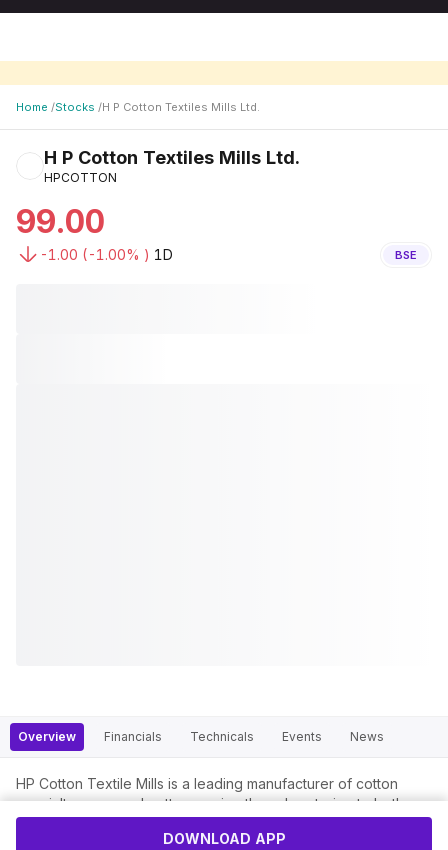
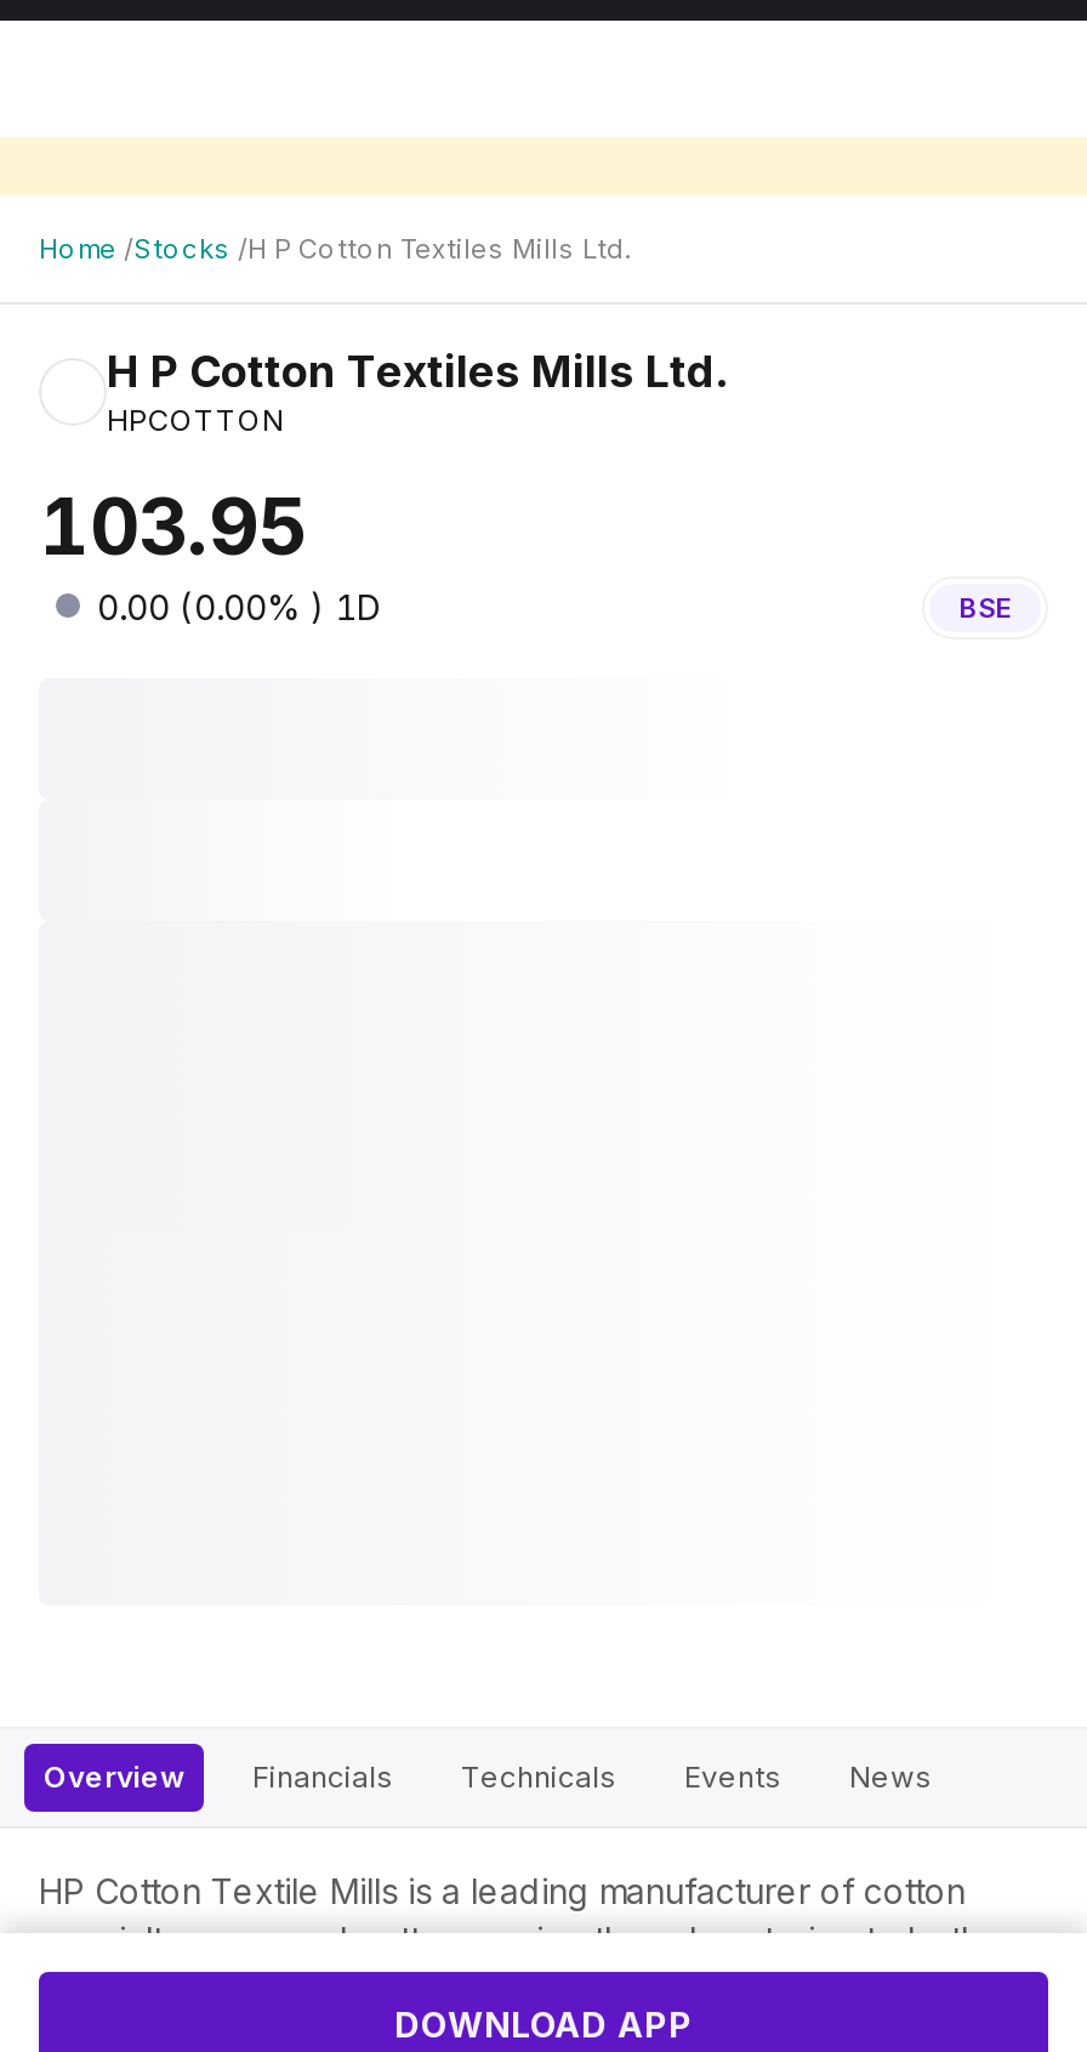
[16,202,105,241] 99.00 -> [39,479,308,574] 103.95
[40,246,173,263] -1.00 (-1.00% ) 1D -> [97,586,381,627] 0.00 (0.00% ) 1D

